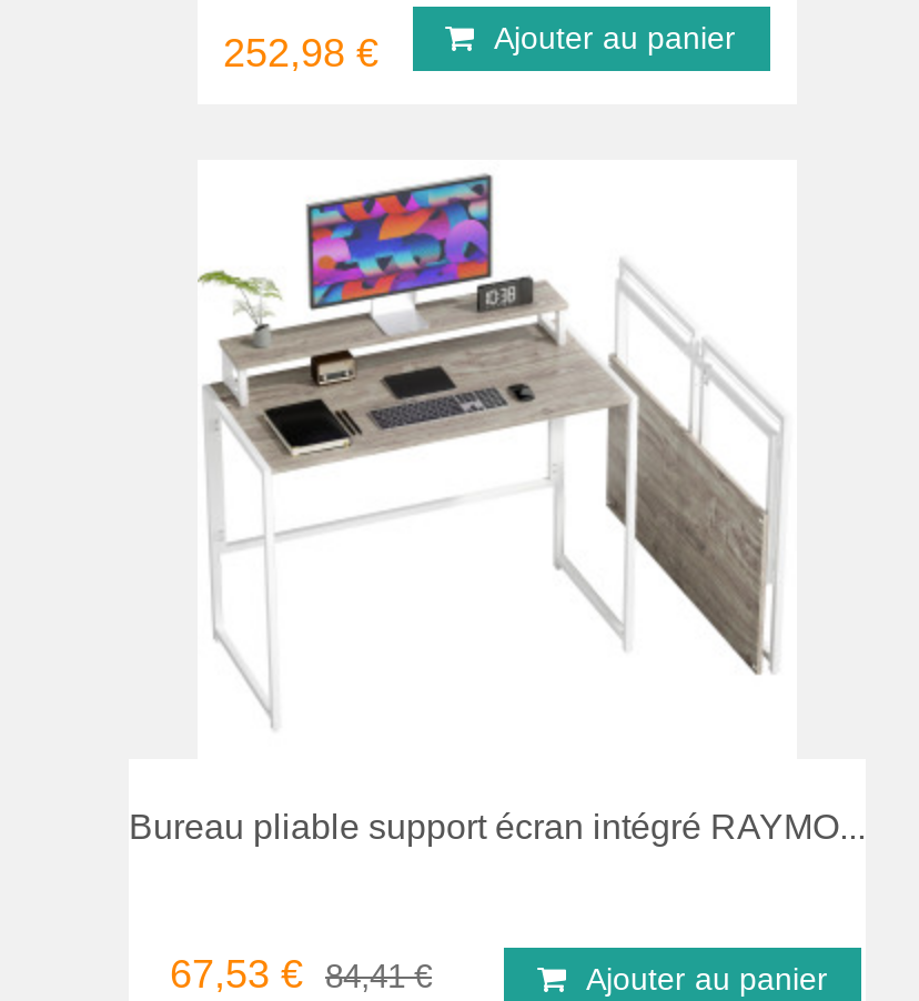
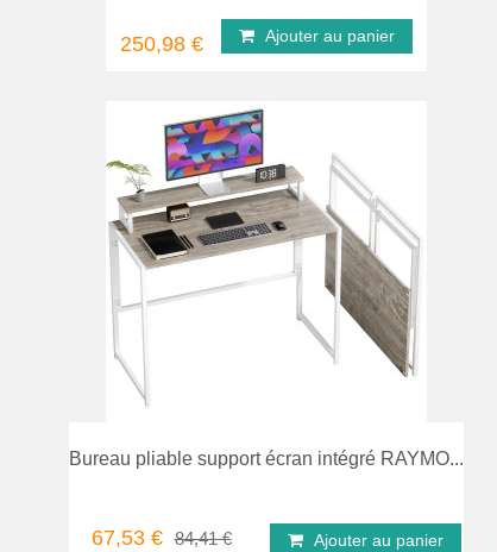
[223,31,378,75] 252,98 € -> [119,32,203,56] 250,98 €

